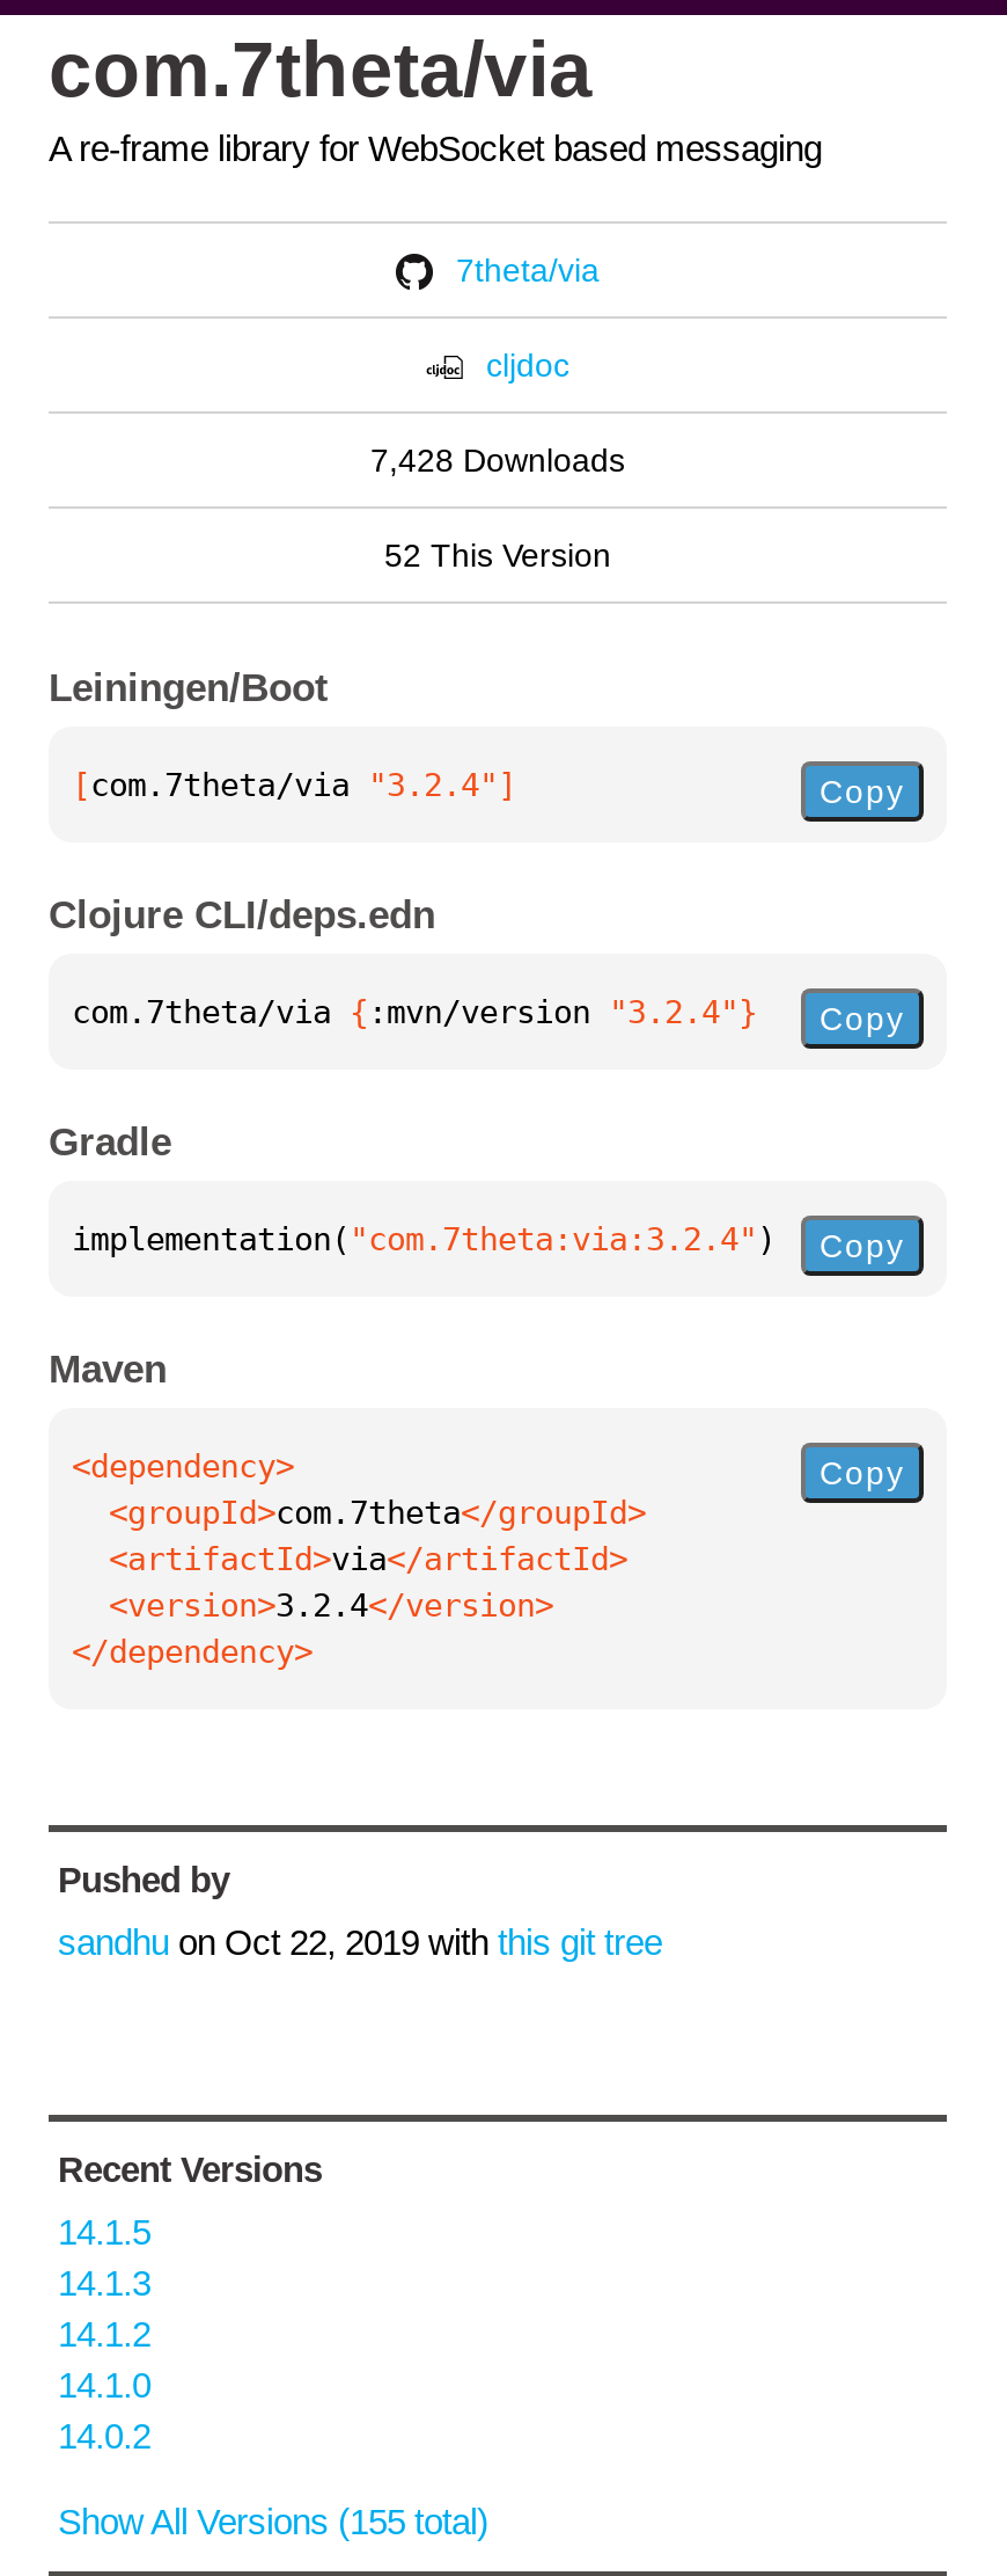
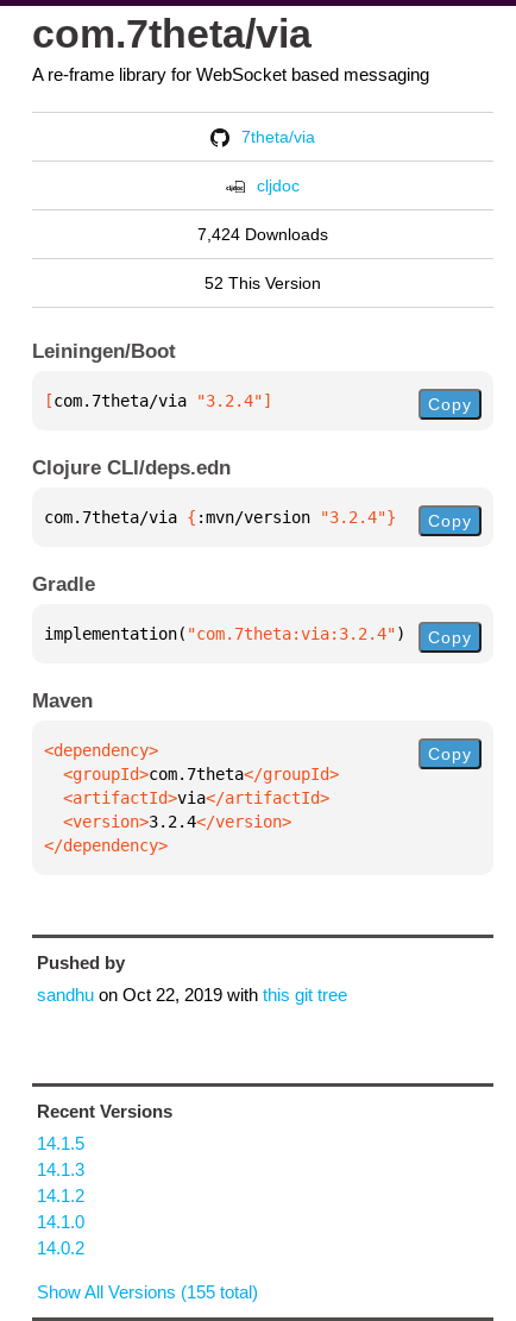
[370,442,625,479] 7,428 Downloads -> [197,225,328,244] 7,424 Downloads

